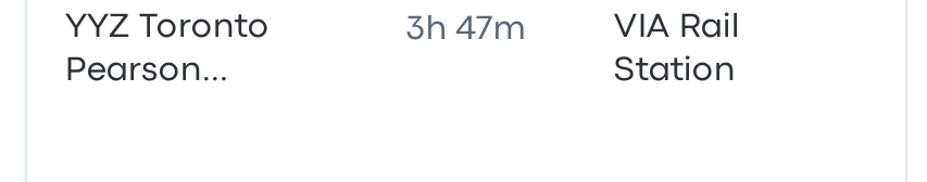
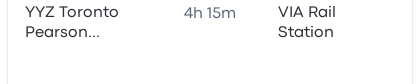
[406,15,526,45] 3h 47m -> [184,7,236,21] 4h 15m

